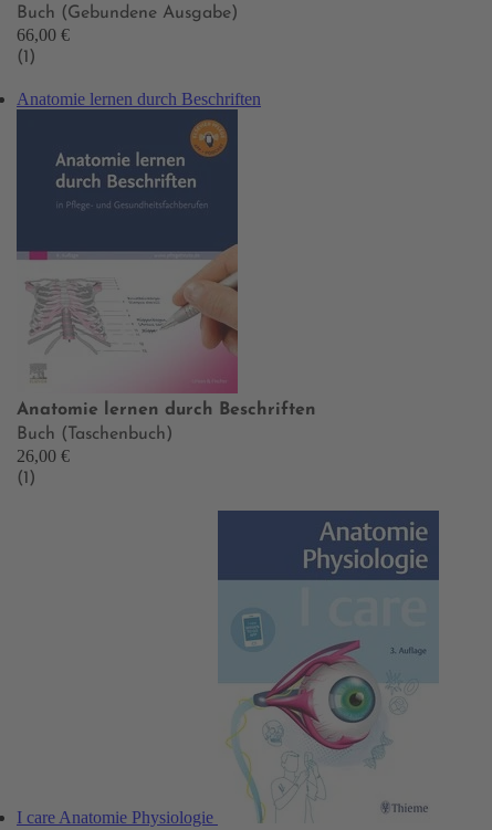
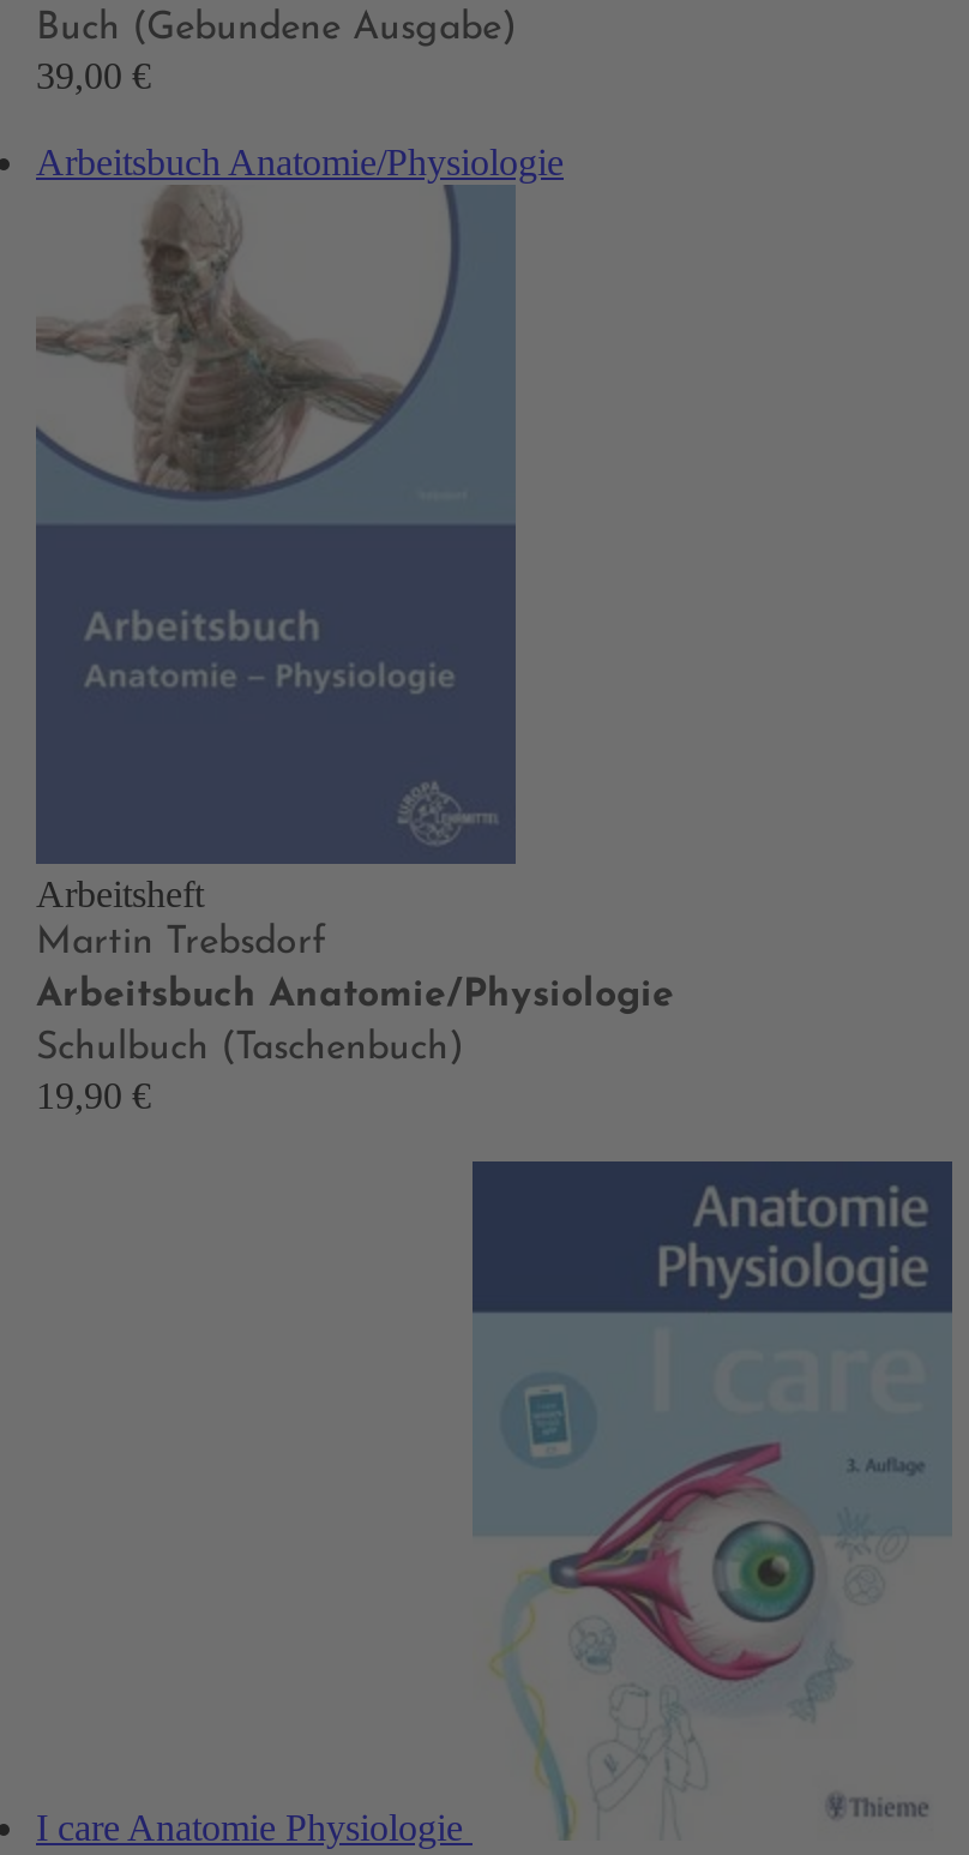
[17,25,70,66] 66,00 € | (1) -> [36,55,151,96] 39,00 €
[17,90,261,108] Anatomie lernen durch Beschriften -> [36,142,564,182] Arbeitsbuch Anatomie/Physiologie
[15,117,316,487] [image] | Anatomie lernen durch Beschriften | Buch (Taschenbuch) | 26,00 € | (1) -> [34,307,674,1116] [image] | Arbeitsheft | Martin Trebsdorf | Arbeitsbuch Anatomie/Physiologie | Schulbuch (Taschenbuch) | 19,90 €

